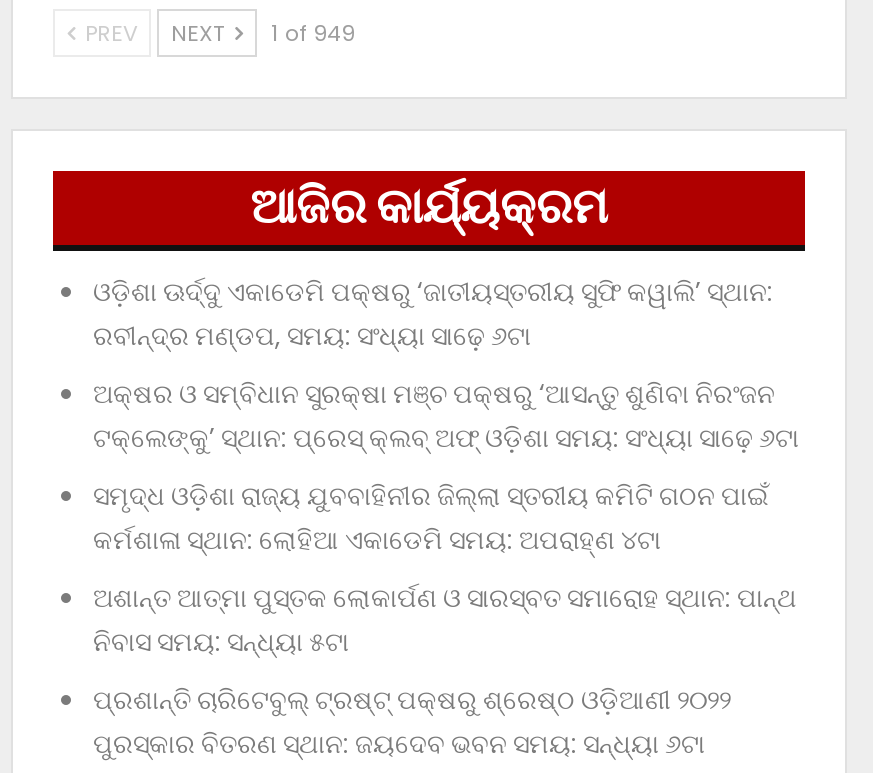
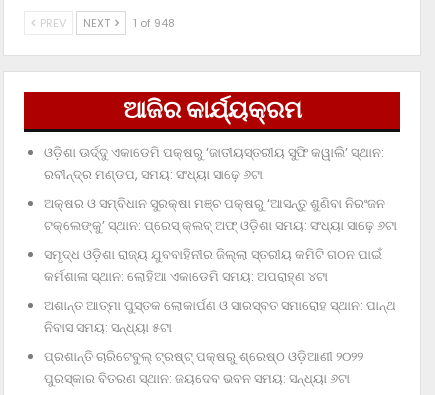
[79,17,355,49] PREV NEXT 1 of 949 -> [37,15,175,31] PREV NEXT 1 of 948

